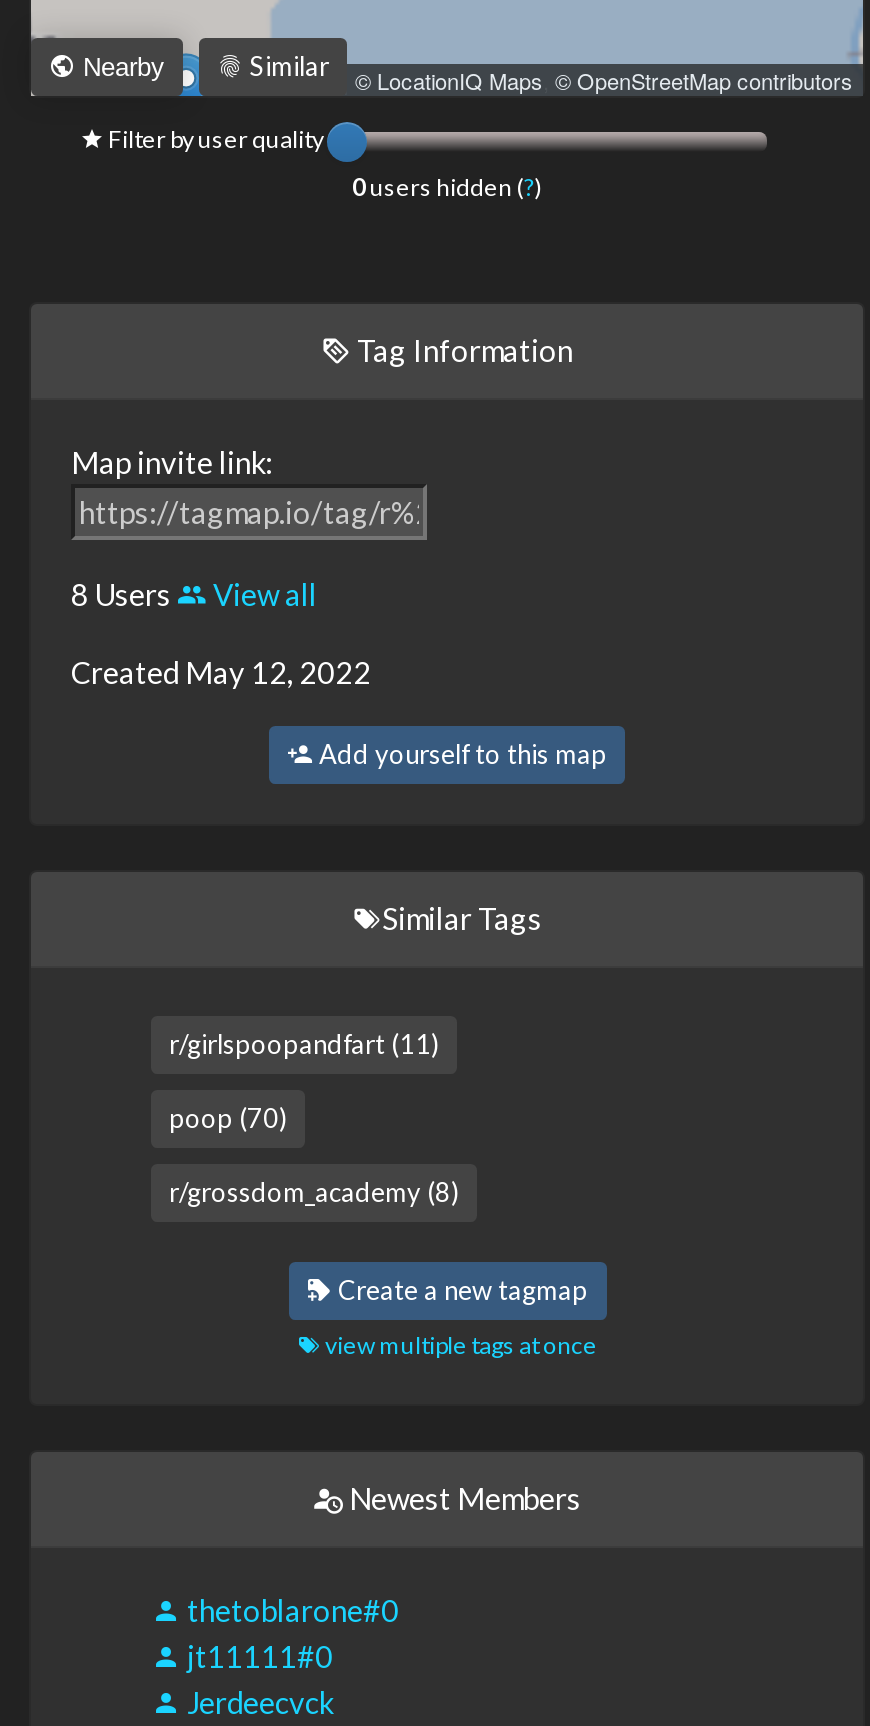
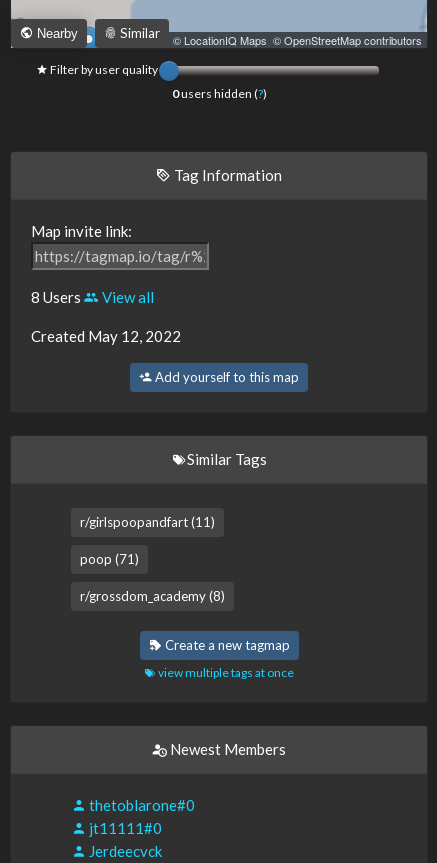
[169,1101,287,1133] poop (70) -> [80,551,139,567] poop (71)

